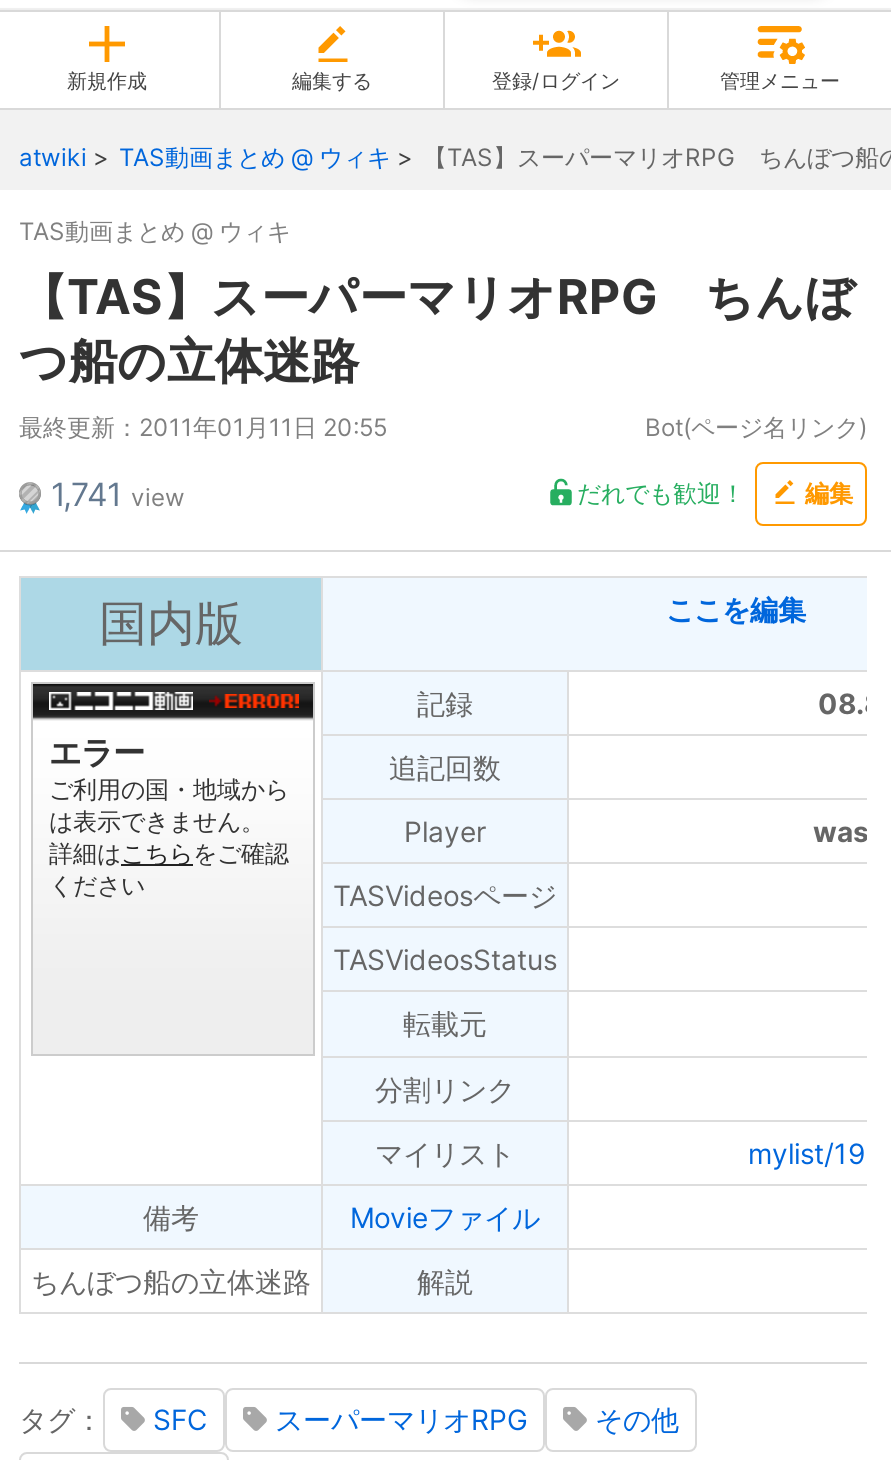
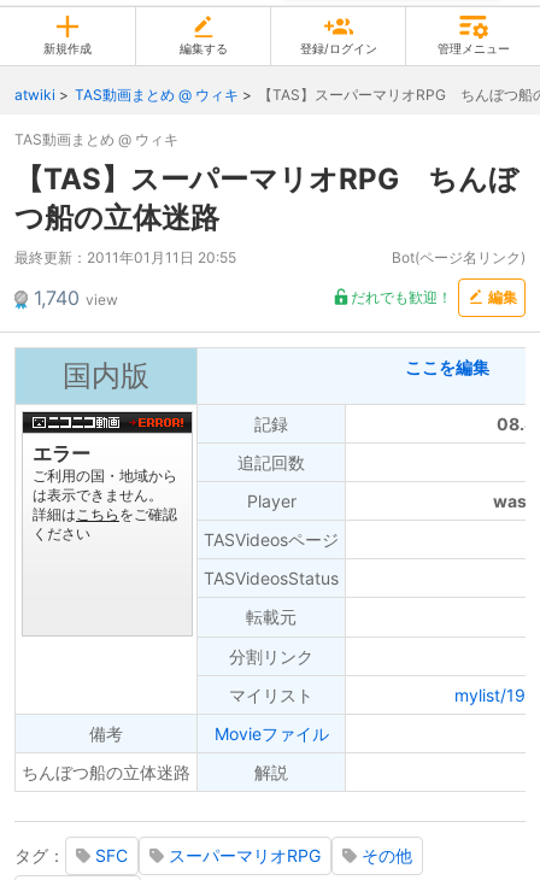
[51,474,185,514] 1,741 view -> [34,286,118,310] 1,740 view

